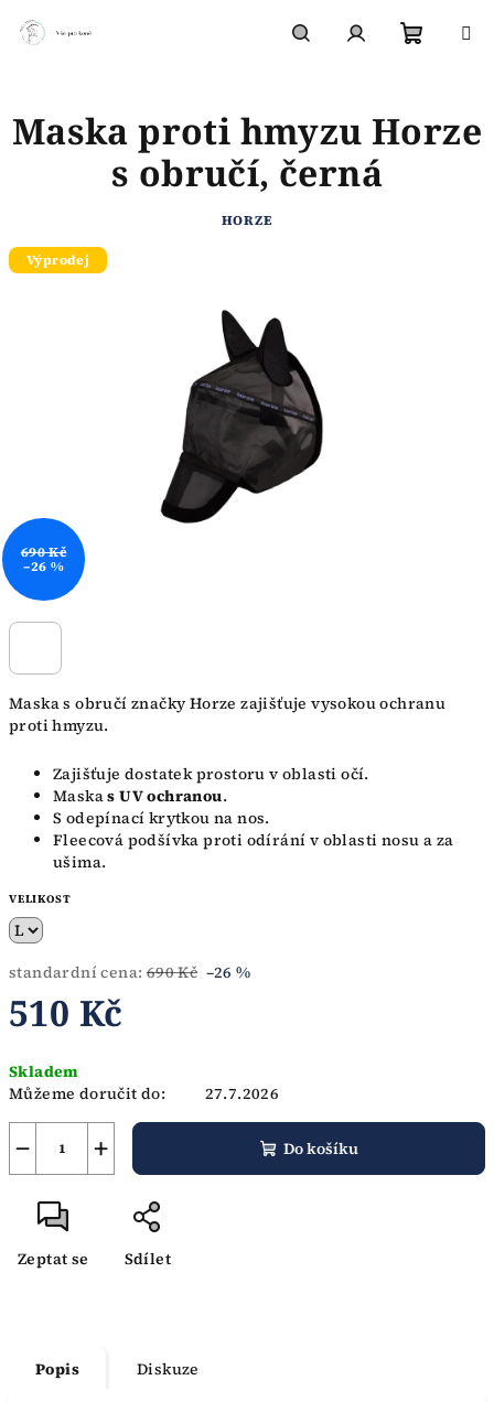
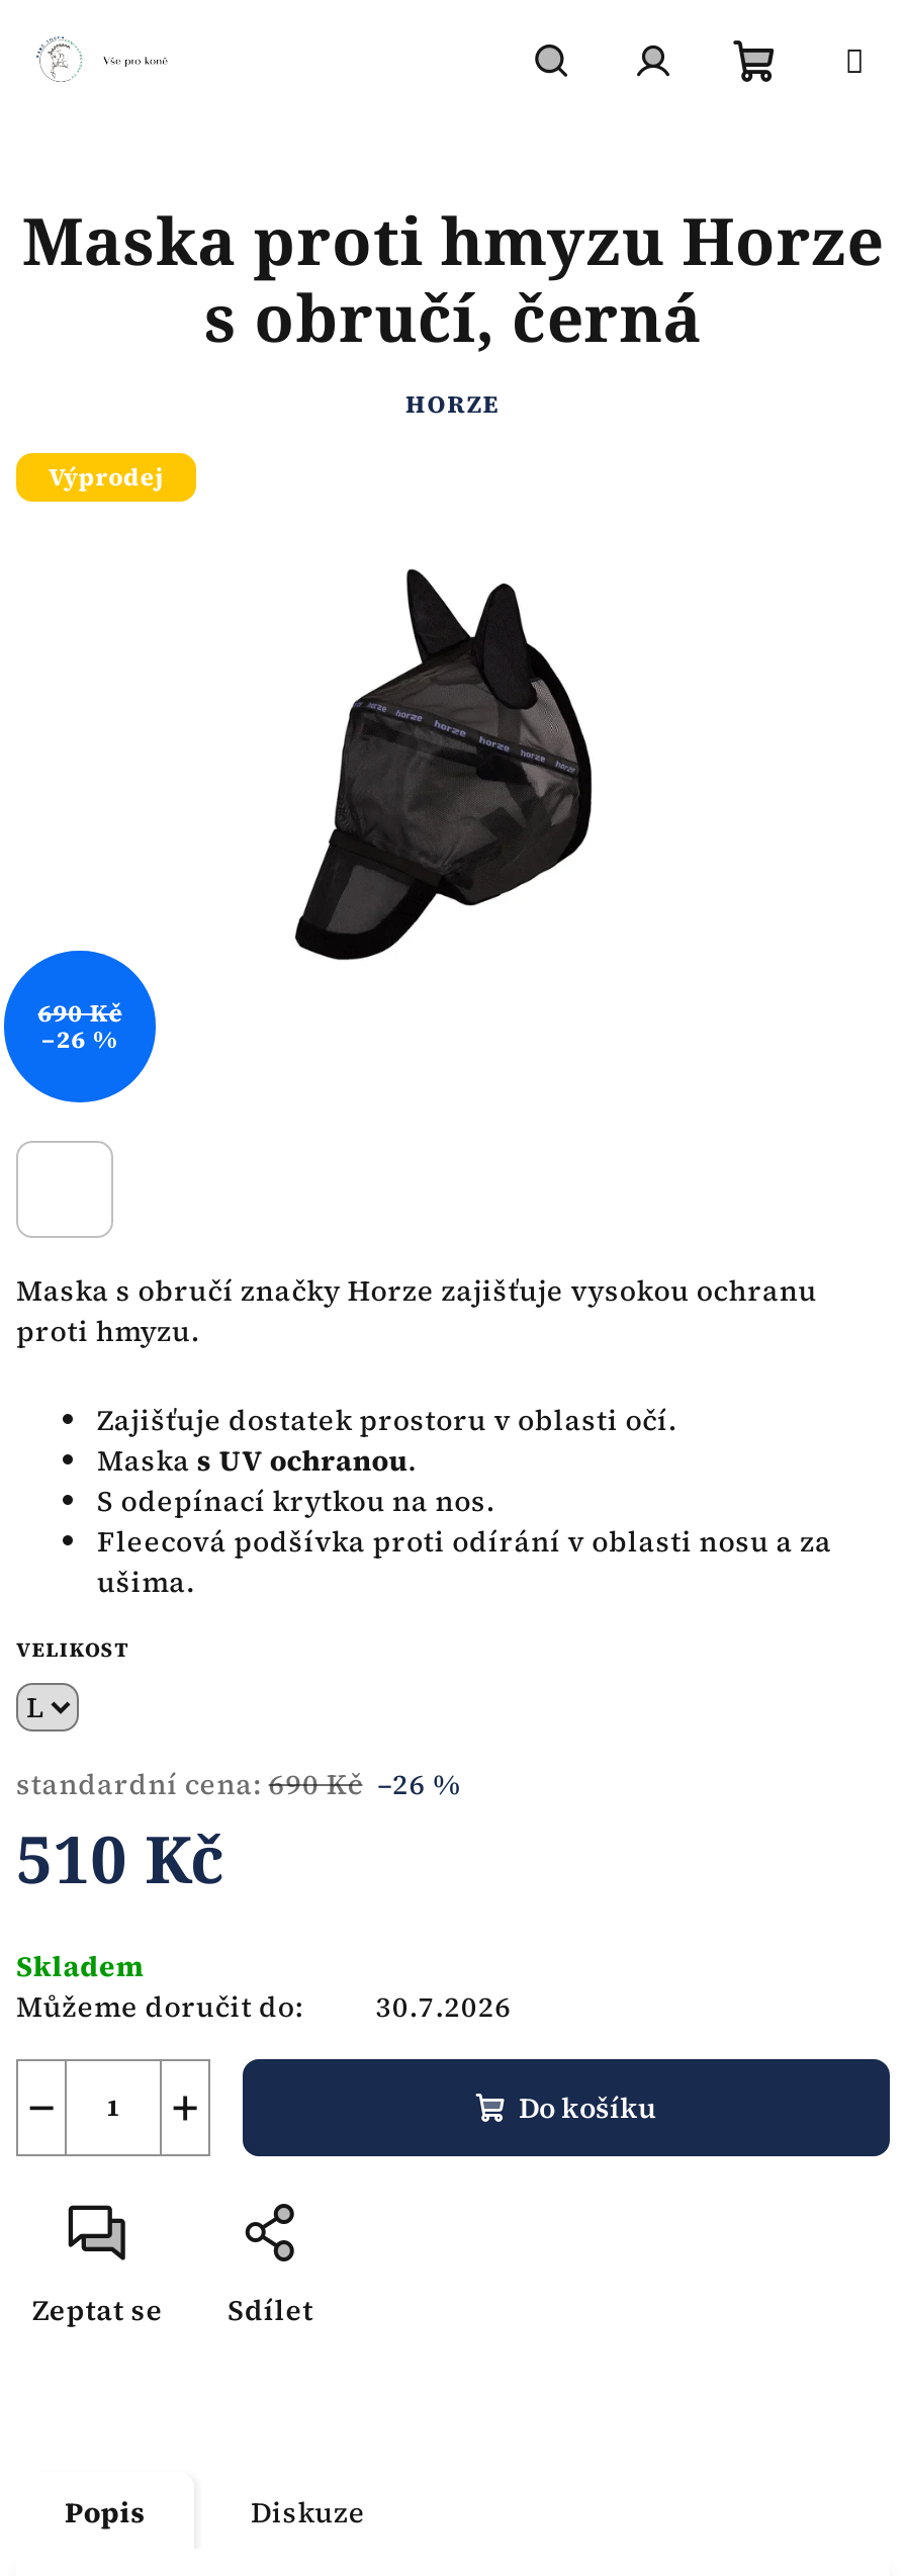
[9,1082,279,1104] Můžeme doručit do: 27.7.2026 -> [16,1986,512,2027] Můžeme doručit do: 30.7.2026

